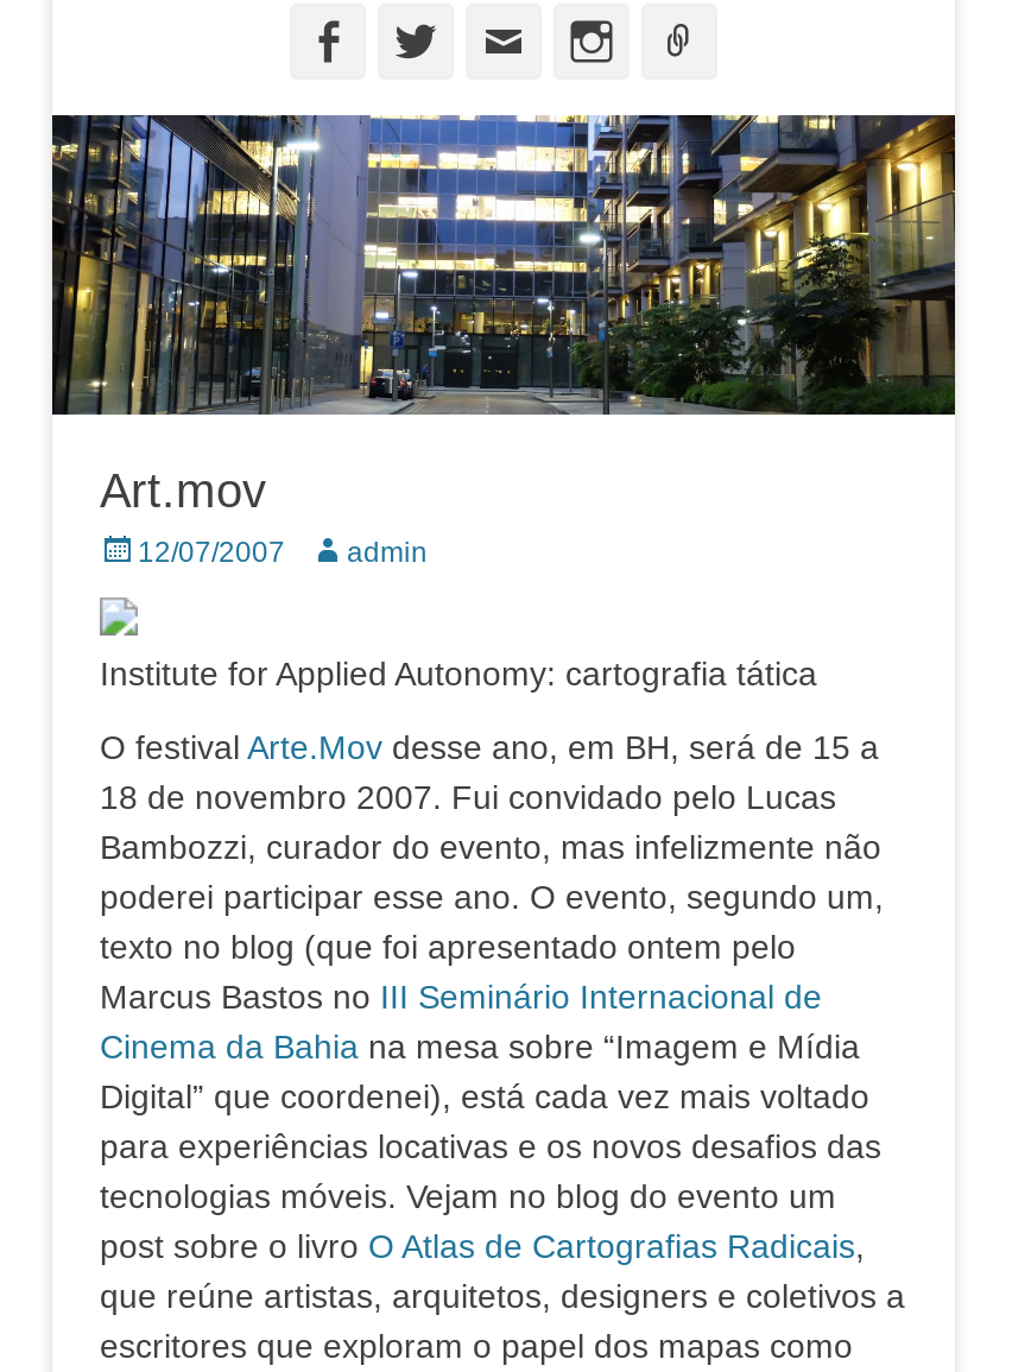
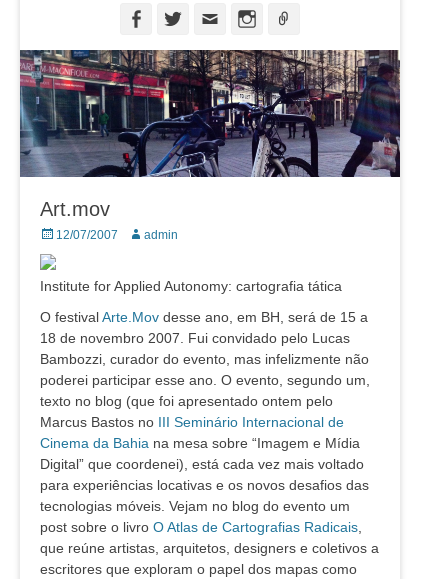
[50,113,957,417] [image] -> [19,49,401,178] [image]

